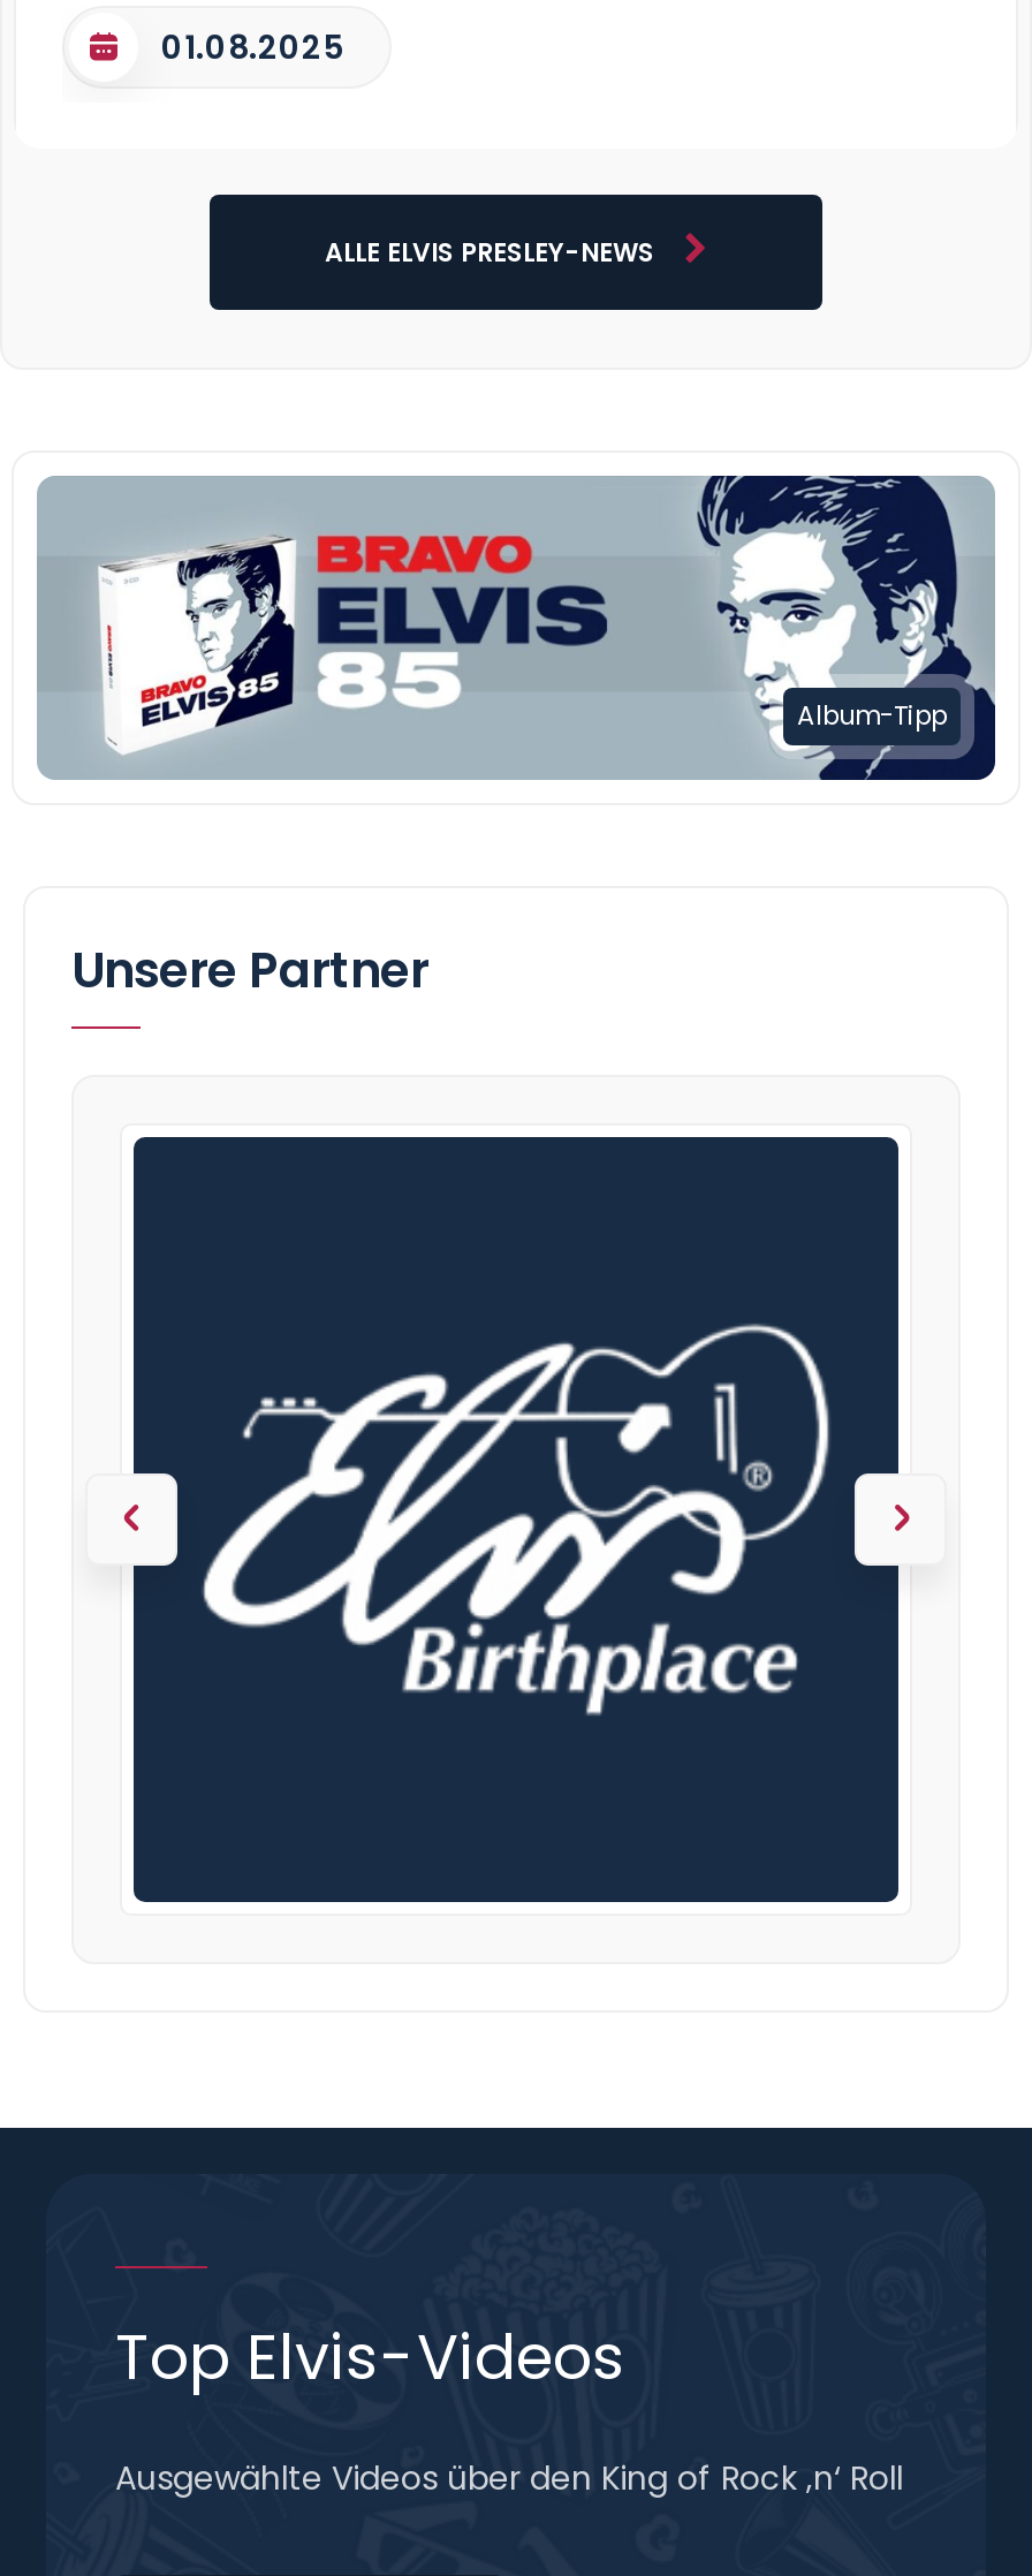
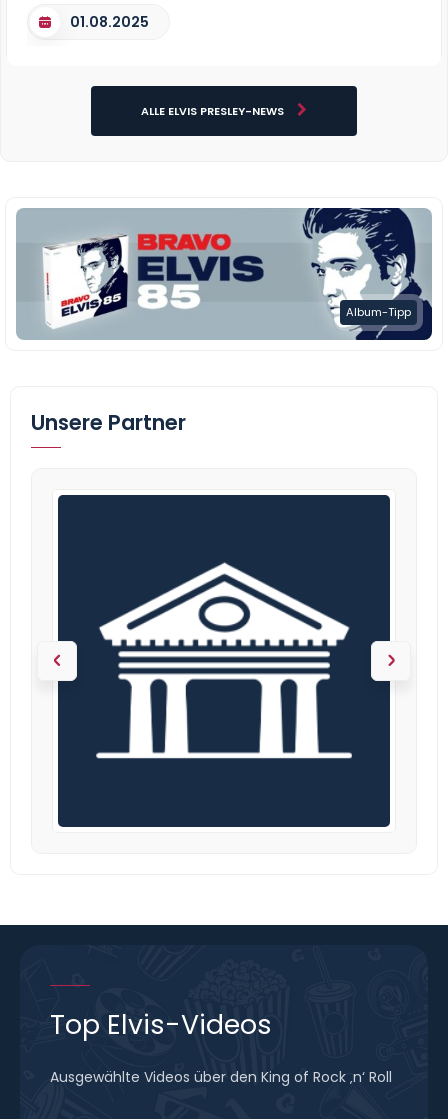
[200,1294,832,1743] [image] -> [88,562,360,759] [image]

